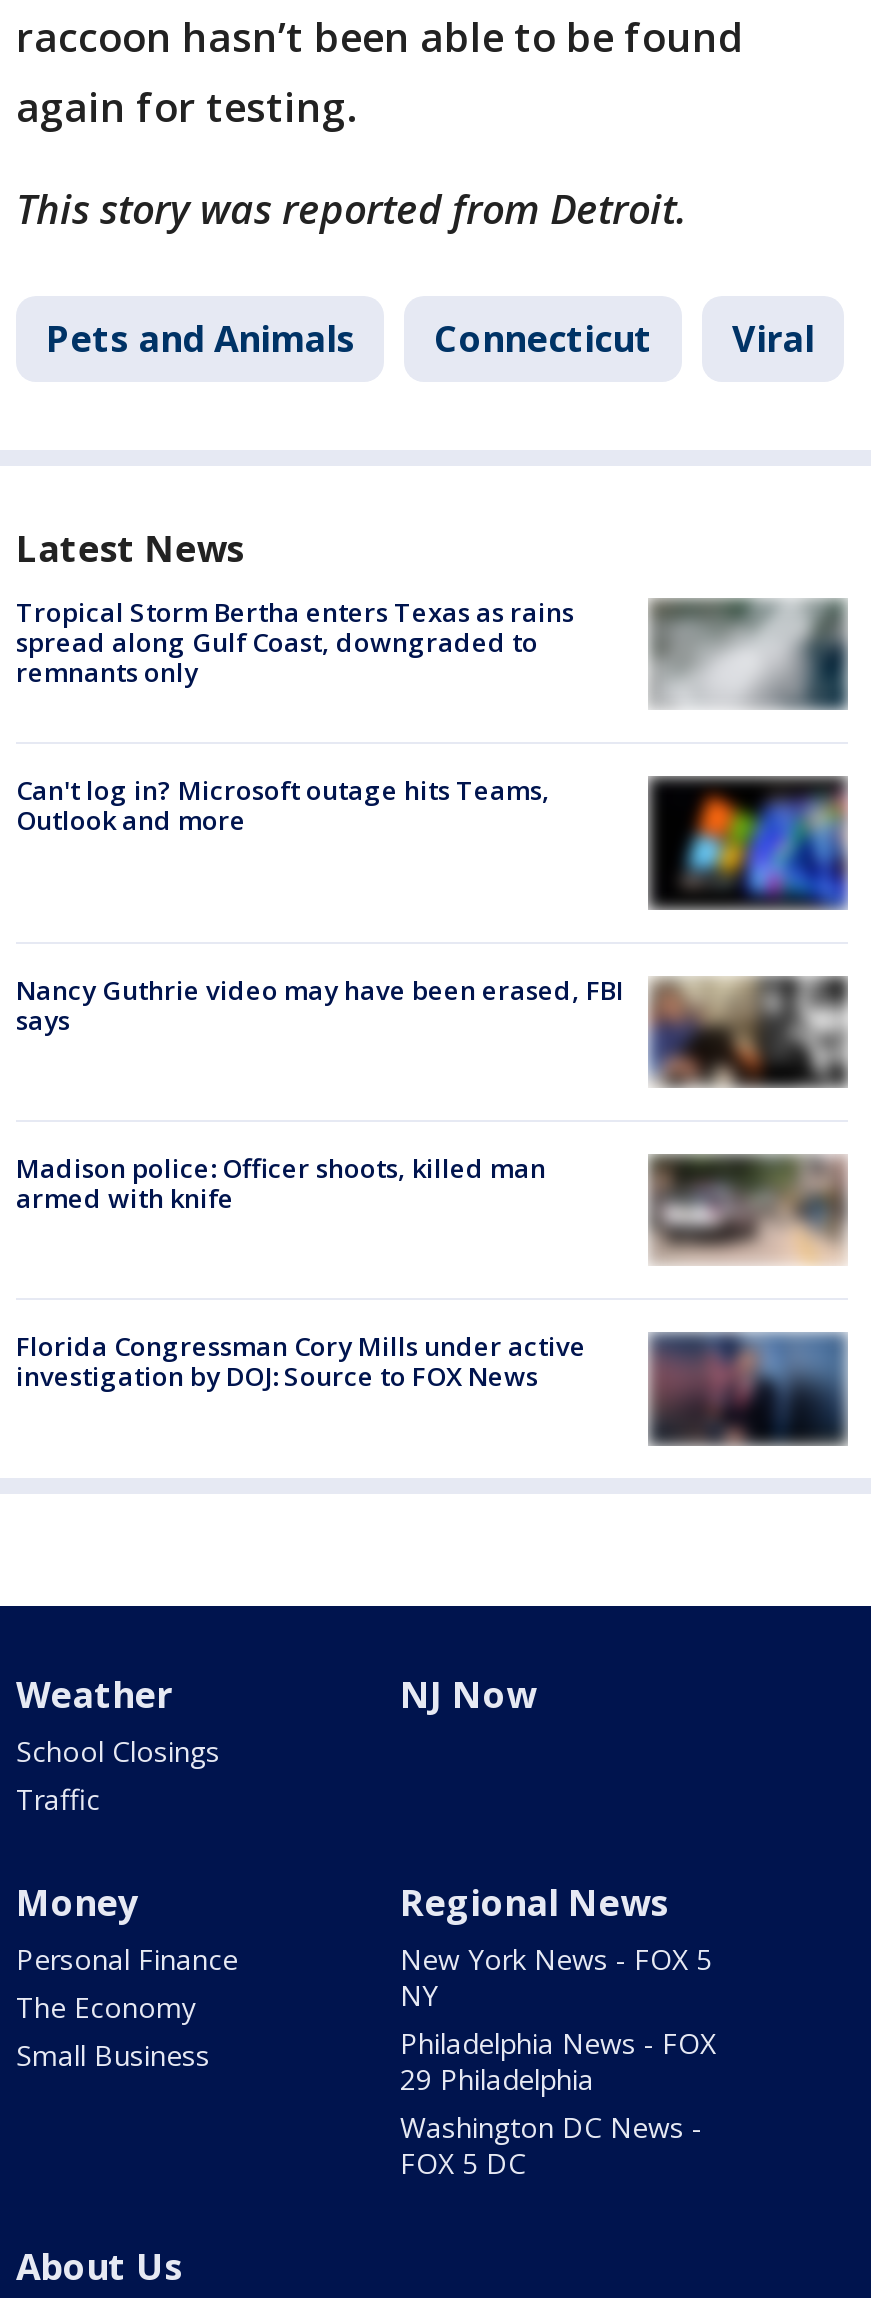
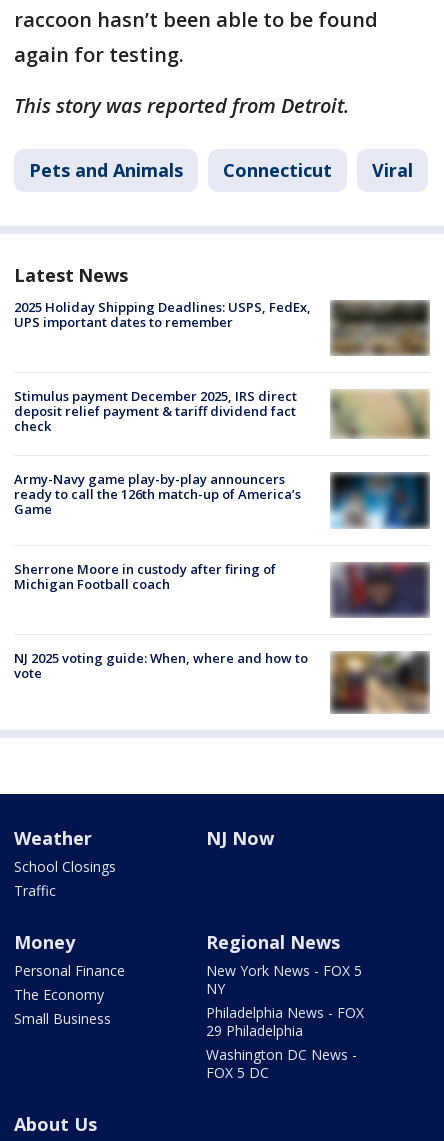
[16,594,846,710] [image] | Tropical Storm Bertha enters Texas as rains | spread along Gulf Coast, downgraded to | remnants only -> [14,298,430,356] [image] | 2025 Holiday Shipping Deadlines: USPS, FedEx, | UPS important dates to remember
[16,772,550,838] Can't log in? Microsoft outage hits Teams, | Outlook and more -> [14,387,297,435] Stimulus payment December 2025, IRS direct | deposit relief payment & tariff dividend fact | check
[646,774,850,912] [image] -> [330,389,430,447] [image]
[16,960,850,1088] [image] | Nancy Guthrie video may have been erased, FBI | says -> [14,470,431,536] [image] | Army-Navy game play-by-play announcers | ready to call the 126th match-up of America’s | Game
[16,1150,546,1216] Madison police: Officer shoots, killed man | armed with knife -> [14,560,276,593] Sherrone Moore in custody after firing of | Michigan Football coach
[648,1140,848,1266] [image] -> [331,562,430,624] [image]
[16,1318,848,1446] [image] | Florida Congressman Cory Mills under active | investigation by DOJ: Source to FOX News -> [14,649,430,714] [image] | NJ 2025 voting guide: When, where and how to | vote

